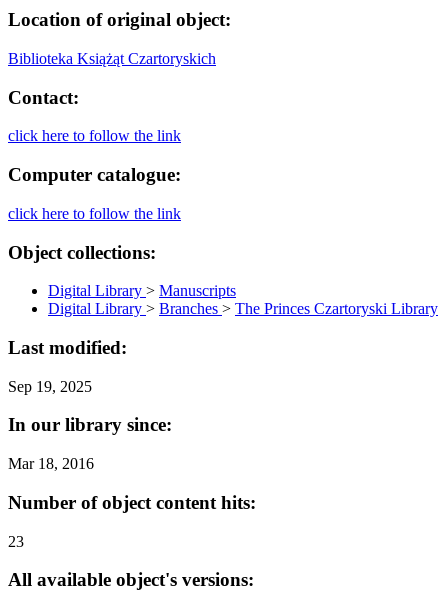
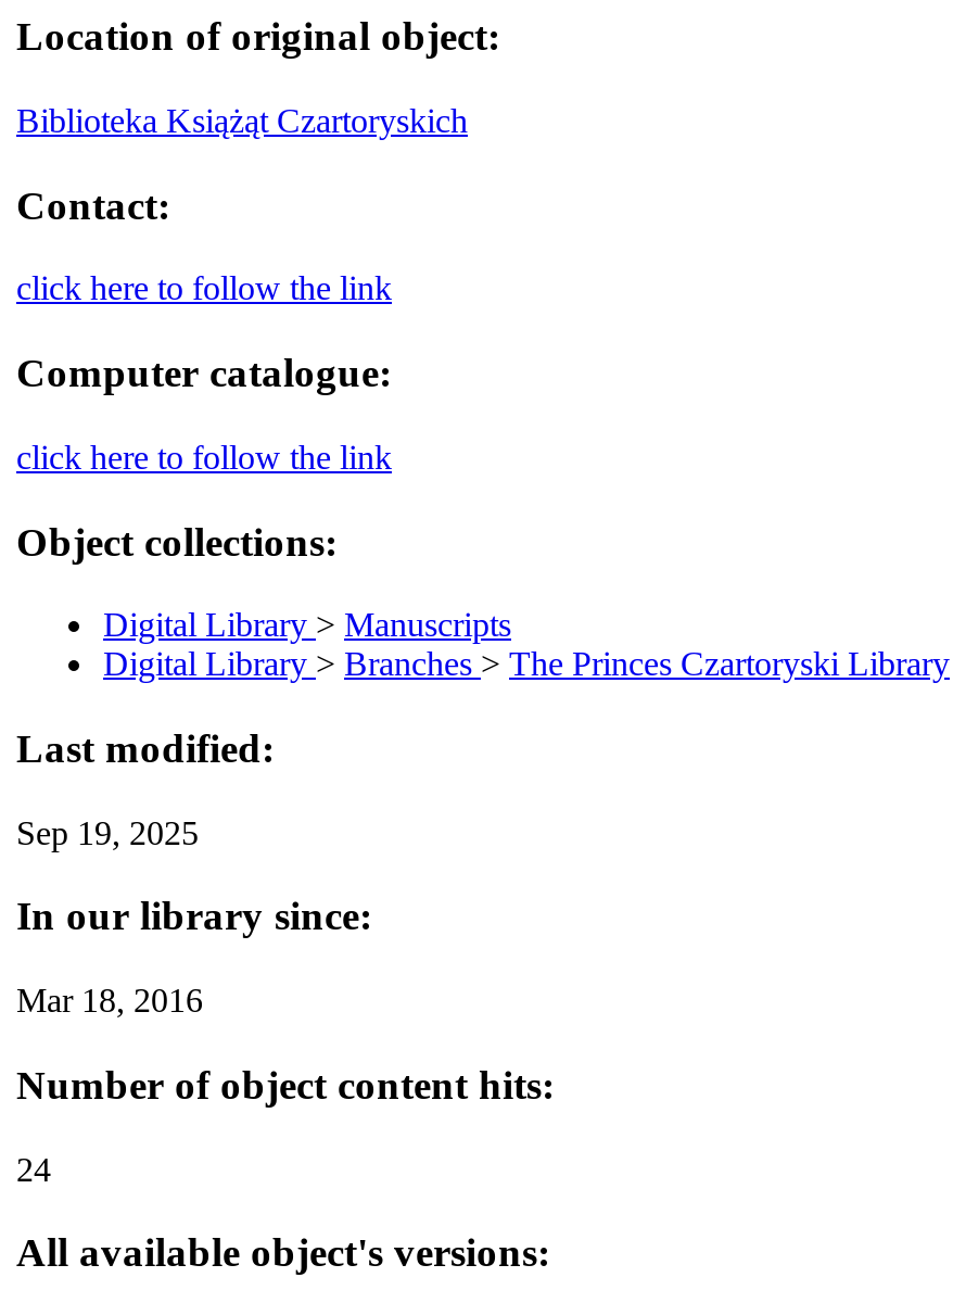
[8,532,24,549] 23 -> [16,1150,51,1187] 24

